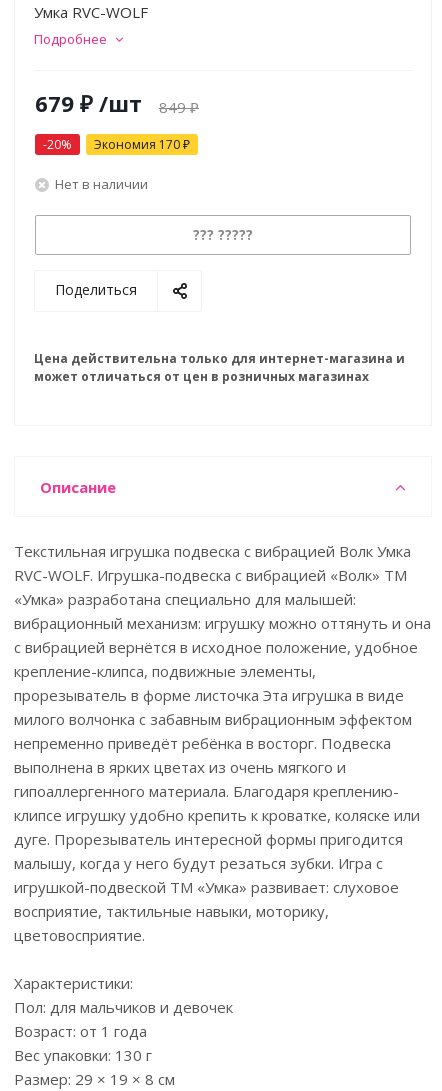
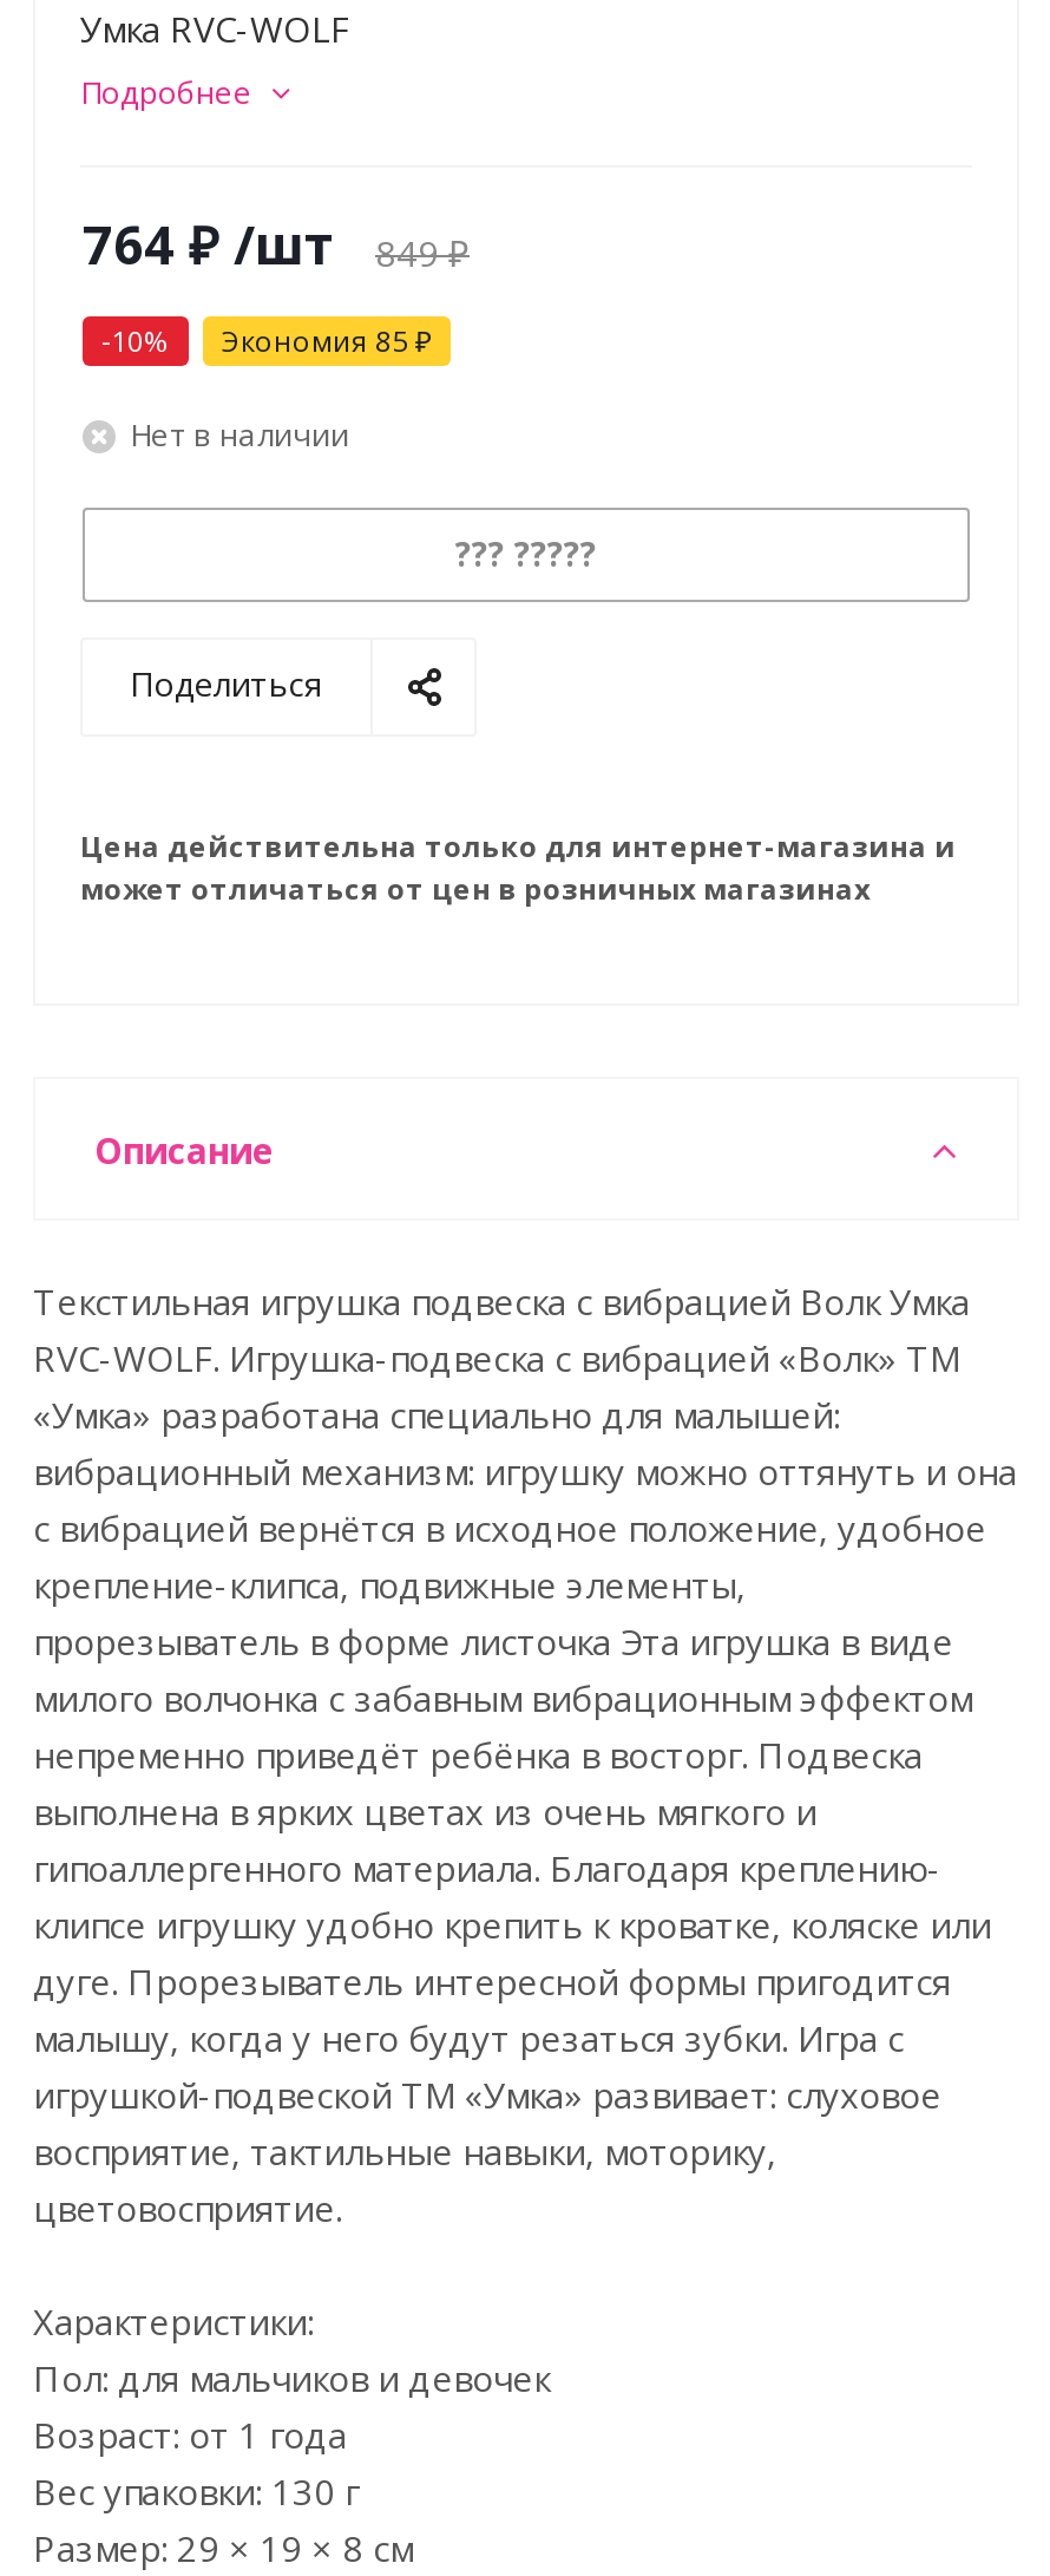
[35,88,199,118] 679 ₽ /шт 849₽ -> [83,208,470,279] 764 ₽ /шт 849₽
[43,136,72,153] -20% -> [101,321,170,361] -10%
[94,136,190,153] Экономия 170 ₽ -> [222,321,432,361] Экономия 85 ₽

